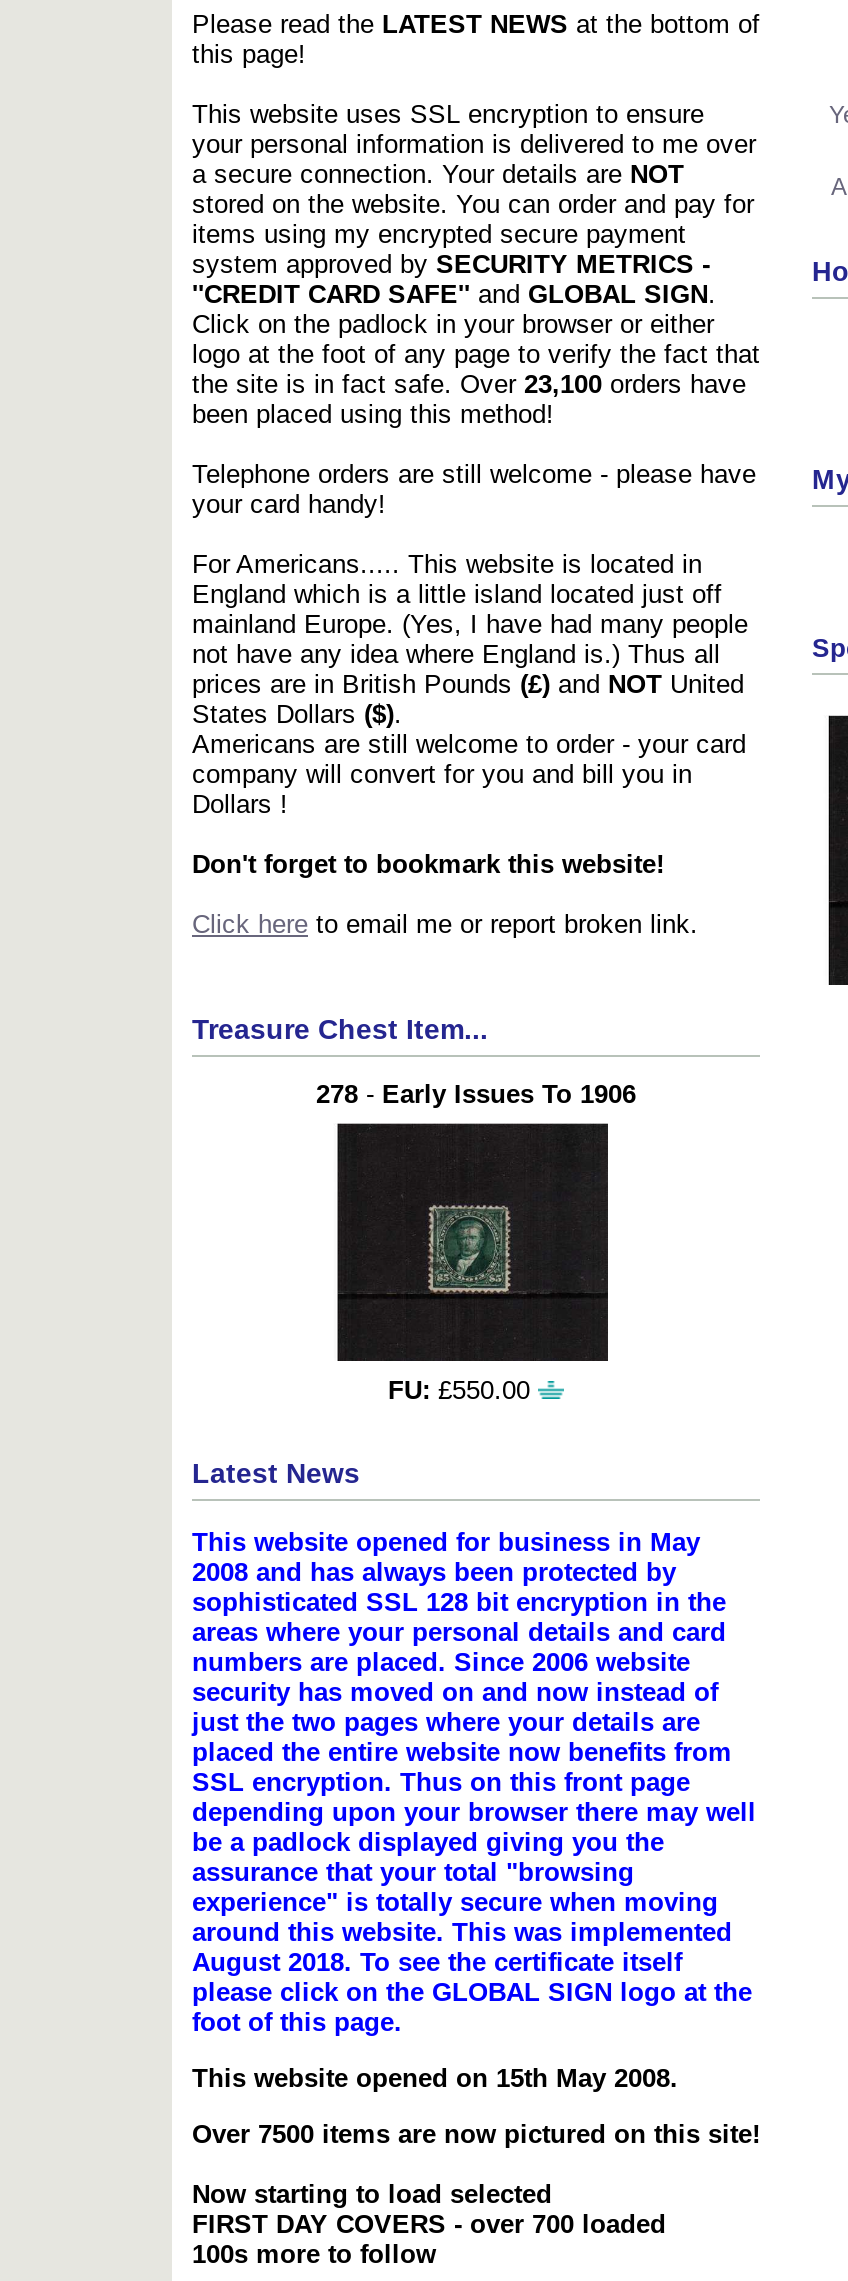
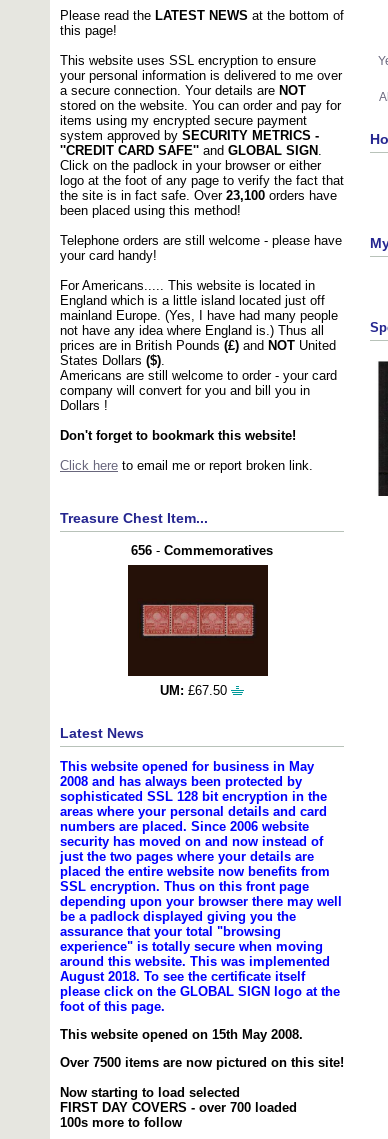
[316,1079,636,1109] 278 - Early Issues To 1906 -> [131,543,273,558] 656 - Commemoratives
[328,1141,602,1404] [image] | FU: £550.00 -> [127,566,254,698] [image] | UM: £67.50

